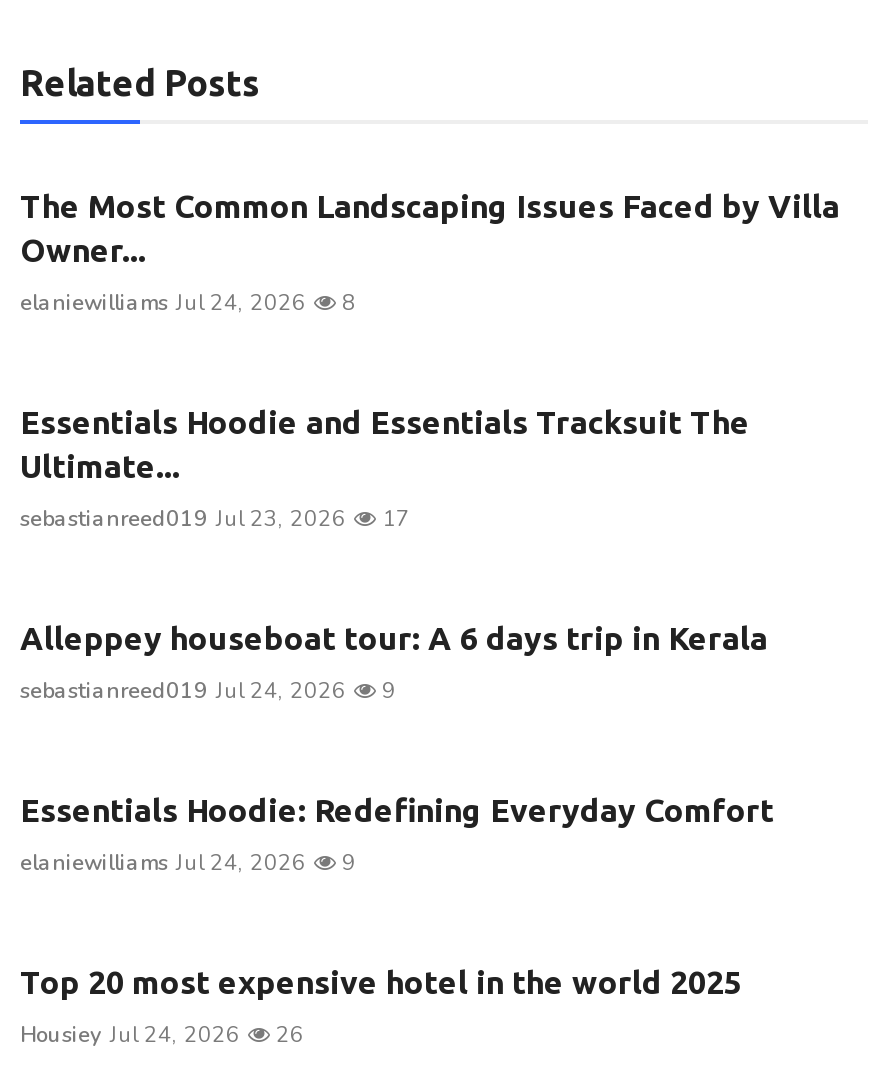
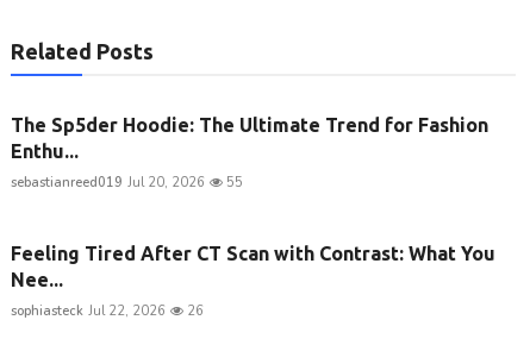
[20,188,840,1050] The Most Common Landscaping Issues Faced by Villa | Owner... | elaniewilliams Jul 24, 2026 | 8 | Essentials Hoodie and Essentials Tracksuit The | Ultimate... | sebastianreed019 Jul 23, 2026 | 17 | Alleppey houseboat tour: A 6 days trip in Kerala | sebastianreed019 Jul 24, 2026 | 9 | Essentials Hoodie: Redefining Everyday Comfort | elaniewilliams Jul 24, 2026 | 9 | Top 20 most expensive hotel in the world 2025 | Housiey Jul 24, 2026 -> [11,114,495,320] The Sp5der Hoodie: The Ultimate Trend for Fashion | Enthu... | sebastianreed019 Jul 20, 2026 | 55 | Feeling Tired After CT Scan with Contrast: What You | Nee... | sophiasteck Jul 22, 2026

